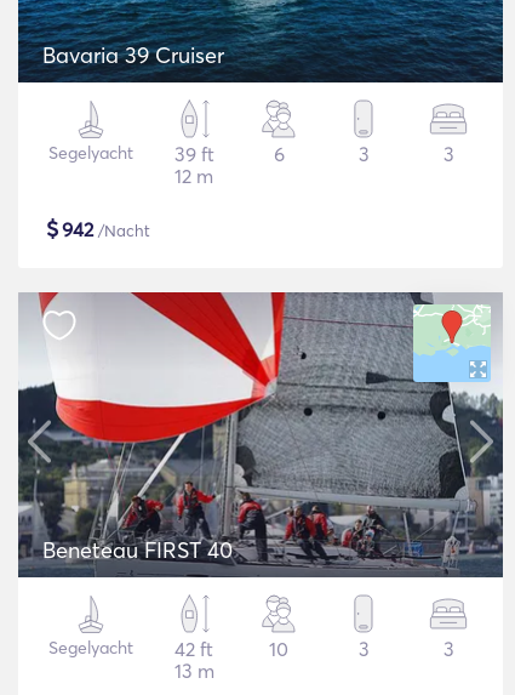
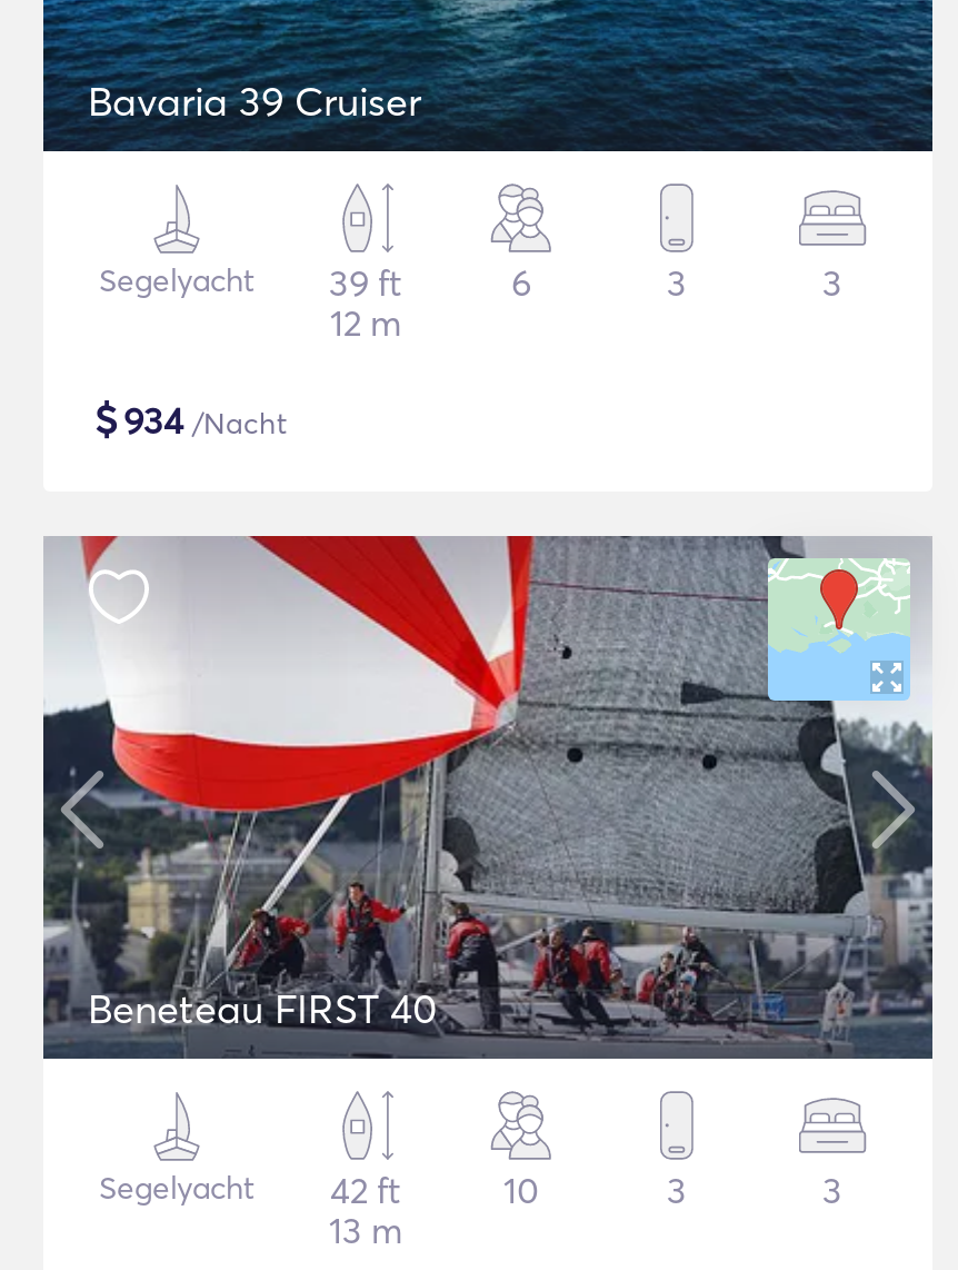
[46,215,150,243] $942 /Nacht -> [94,394,288,445] $934 /Nacht

